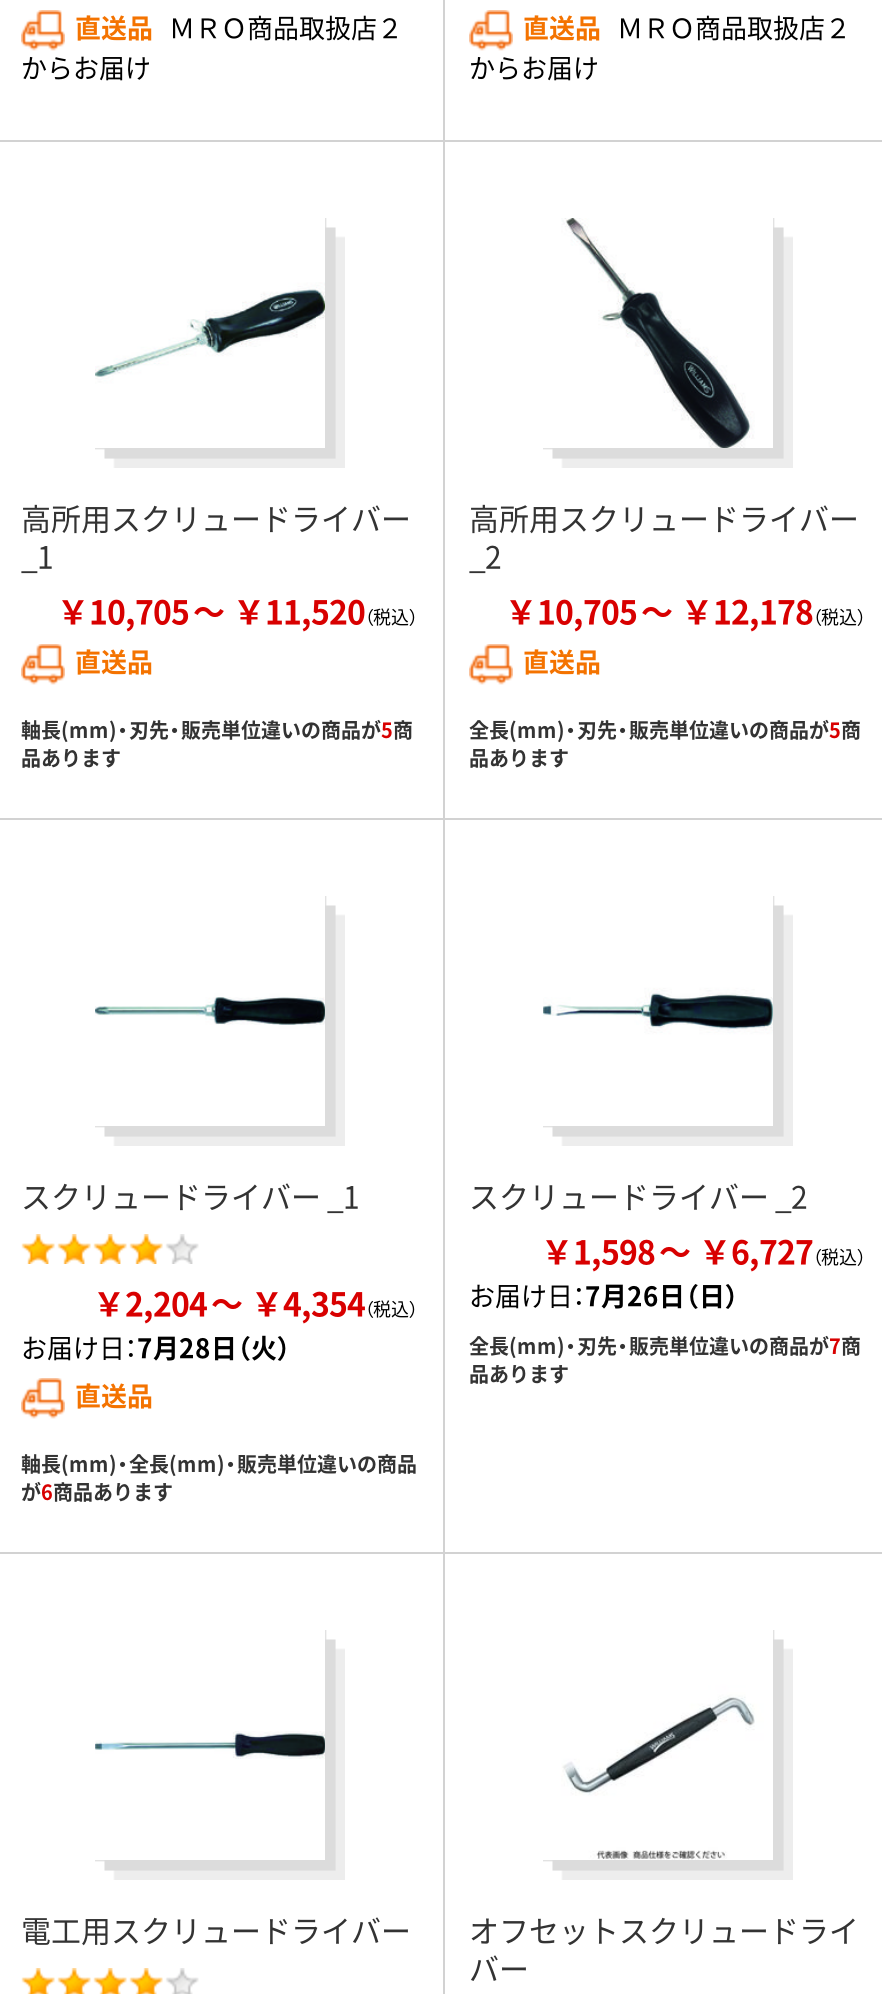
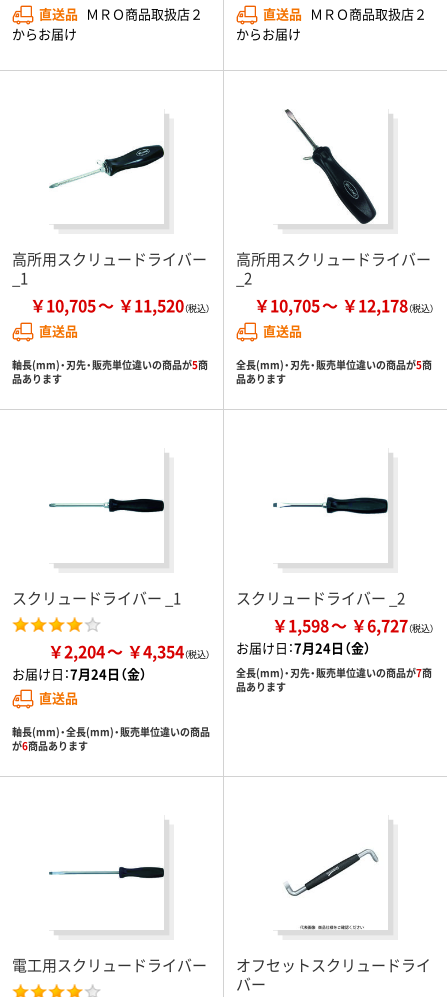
[469,1275,739,1313] お届け日：7月26日（日） -> [236,638,371,657] お届け日：7月24日（金）
[21,1327,291,1365] お届け日：7月28日（火） -> [12,664,147,683] お届け日：7月24日（金）

